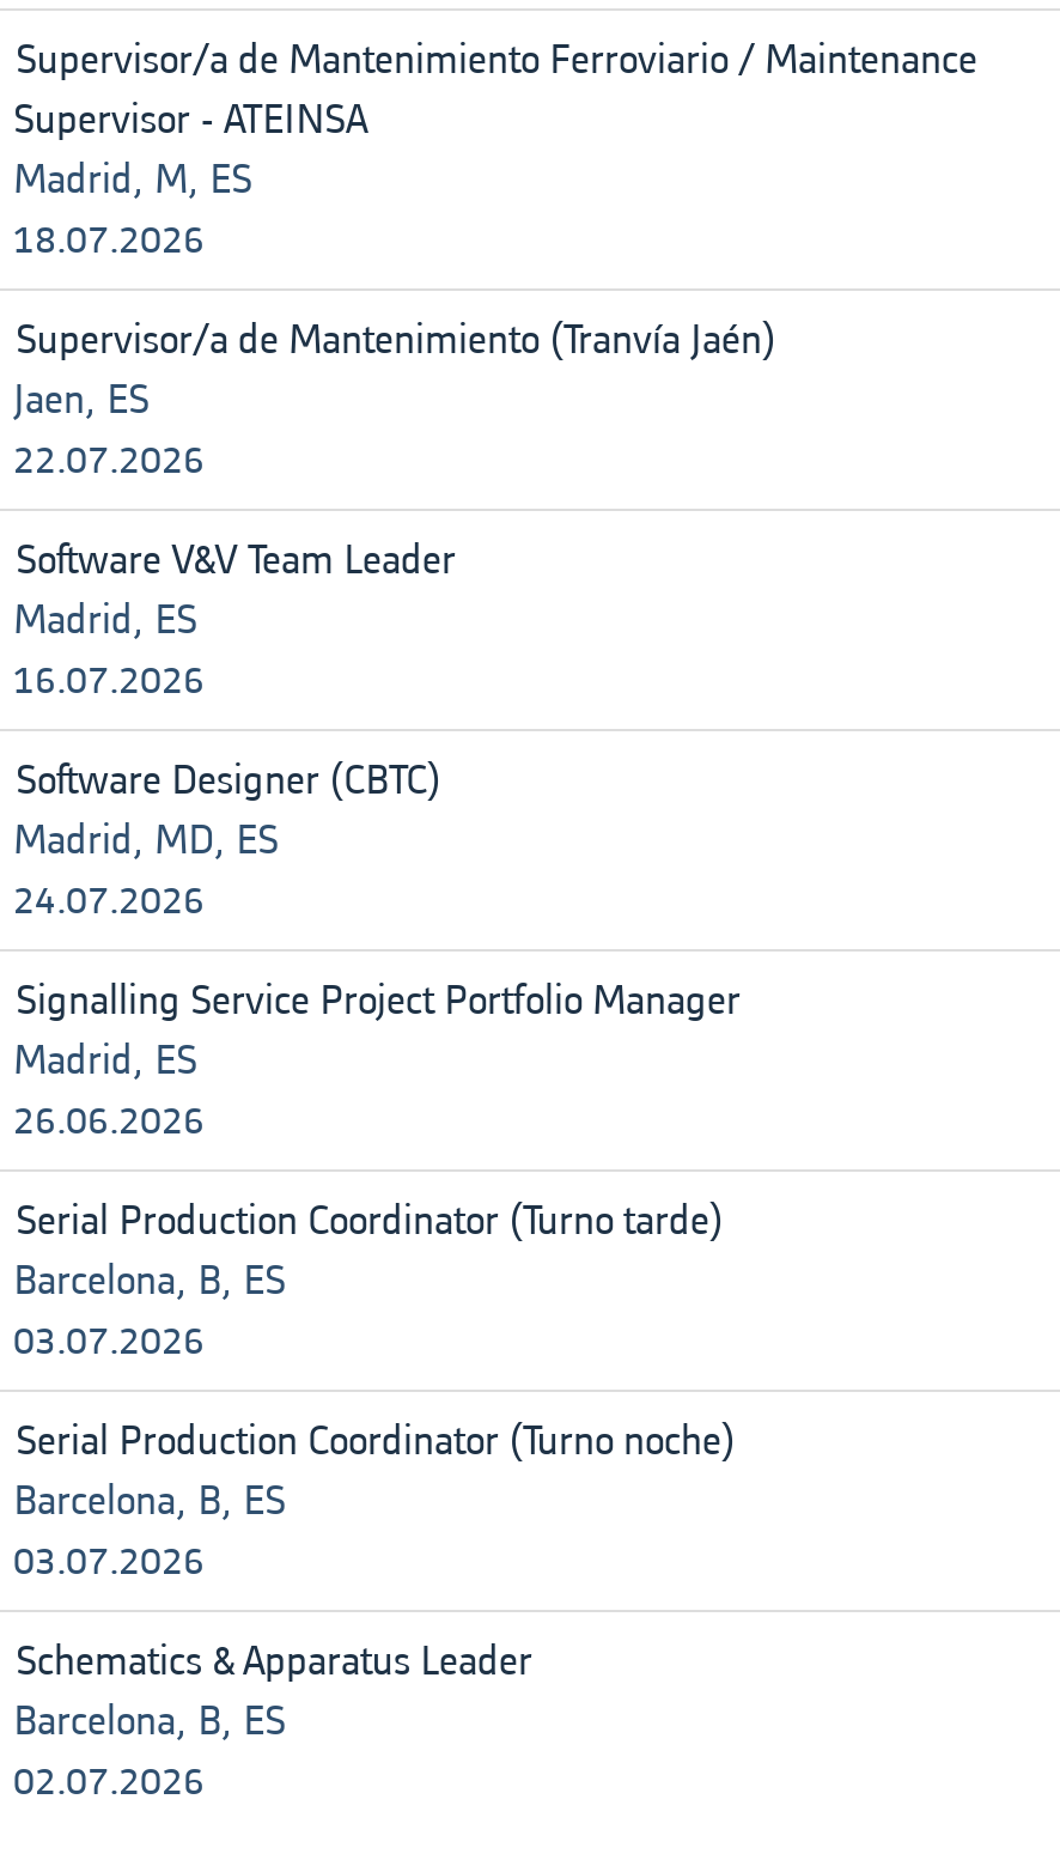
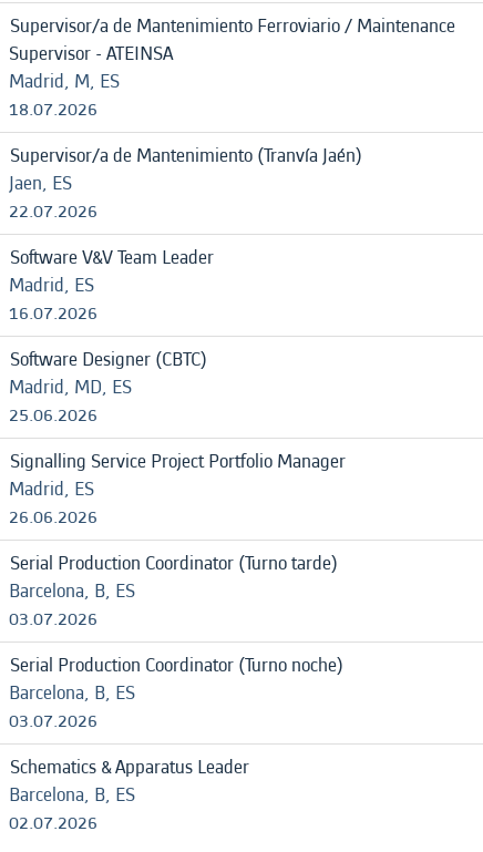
[13,870,205,930] 24.07.2026 -> [9,401,97,429] 25.06.2026

